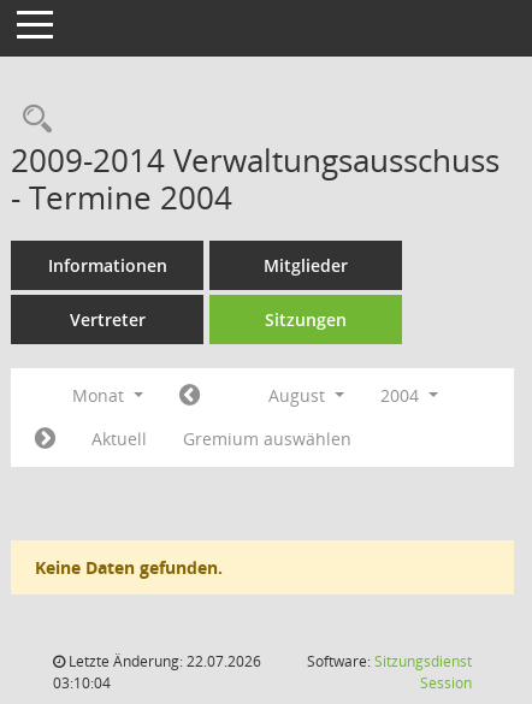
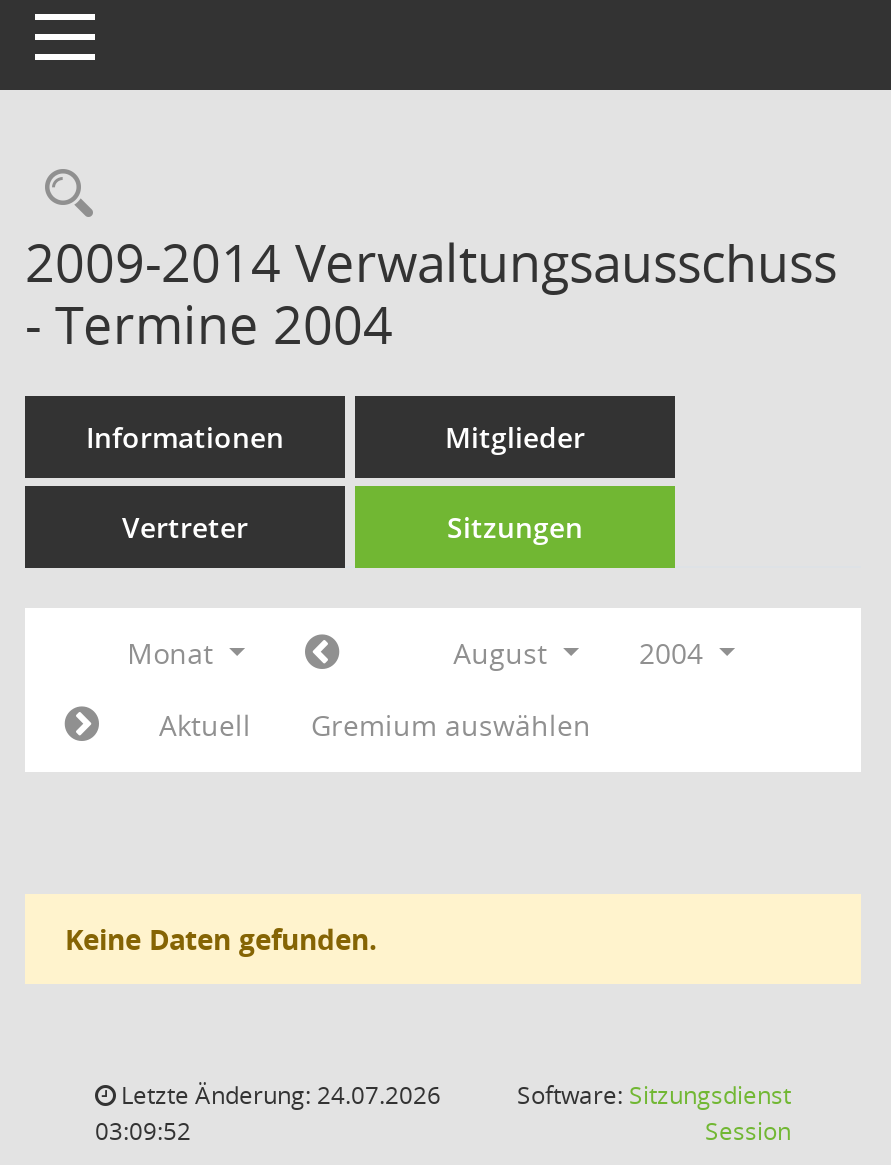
[65,651,261,672] Letzte Änderung: 22.07.2026 -> [115,1078,441,1112] Letzte Änderung: 24.07.2026
[53,673,111,693] 03:10:04 -> [95,1114,191,1148] 03:09:52

